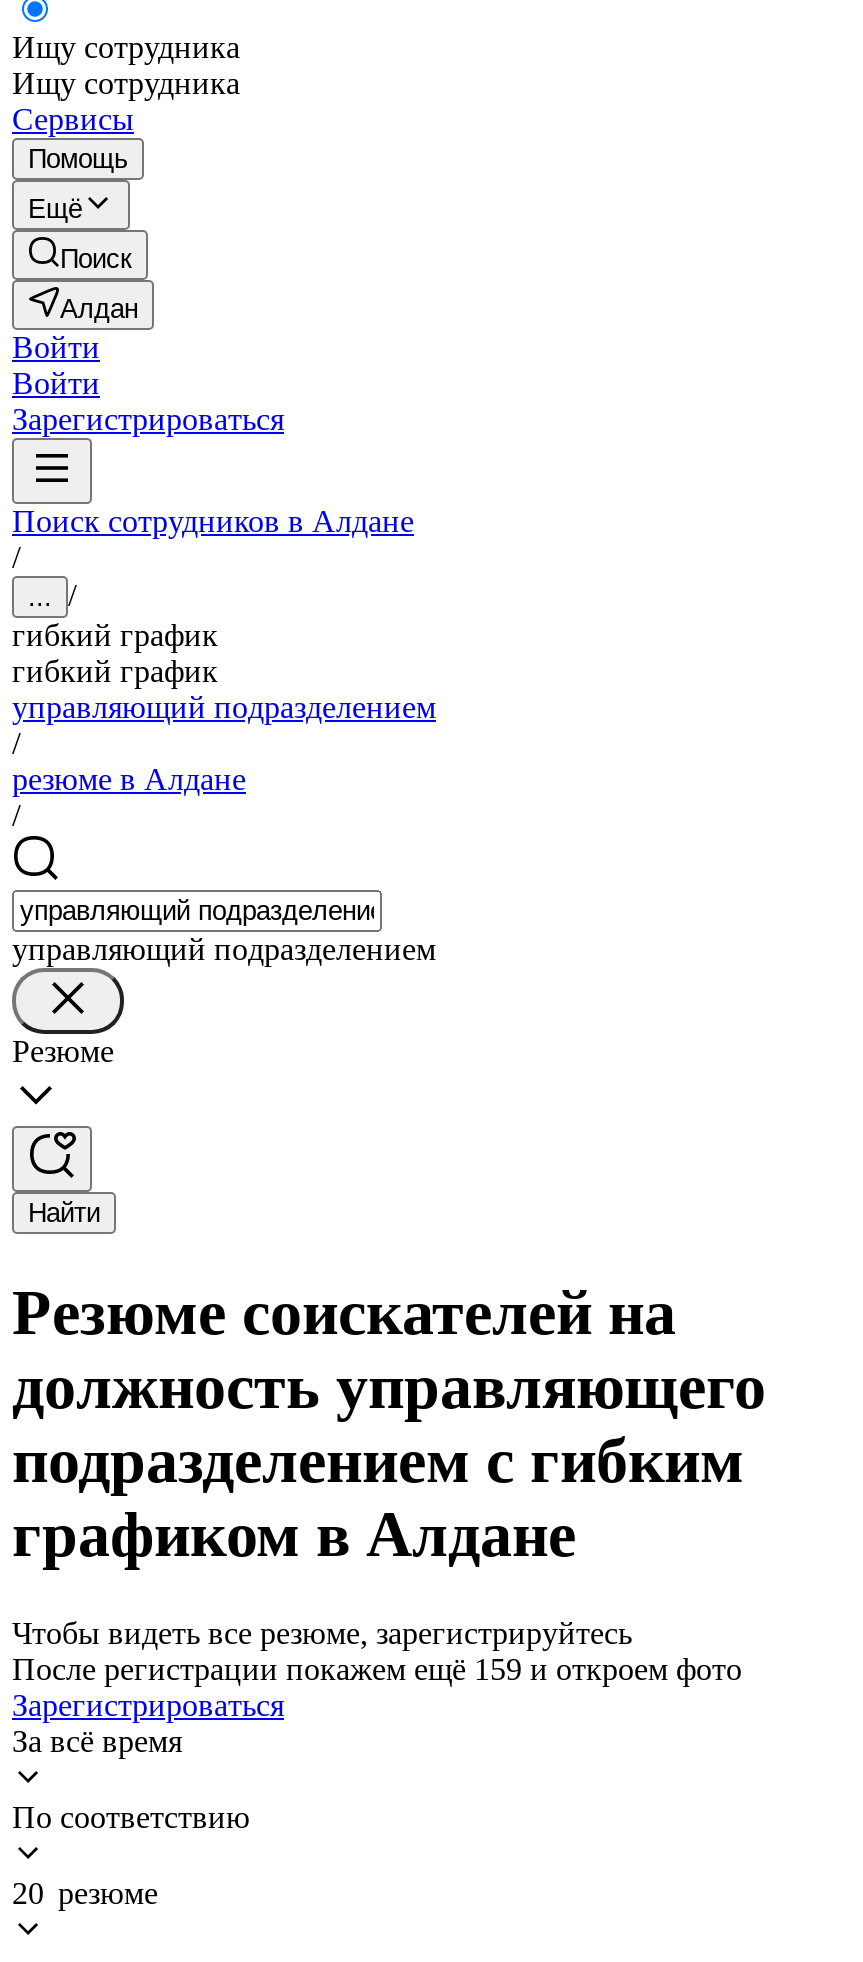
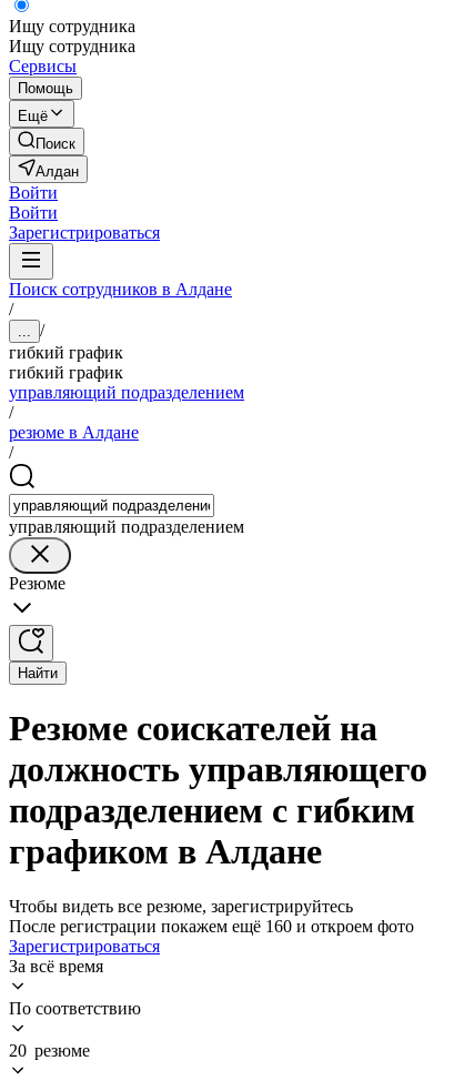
[12,1652,742,1686] После регистрации покажем ещё 159 и откроем фото -> [9,917,414,936] После регистрации покажем ещё 160 и откроем фото

